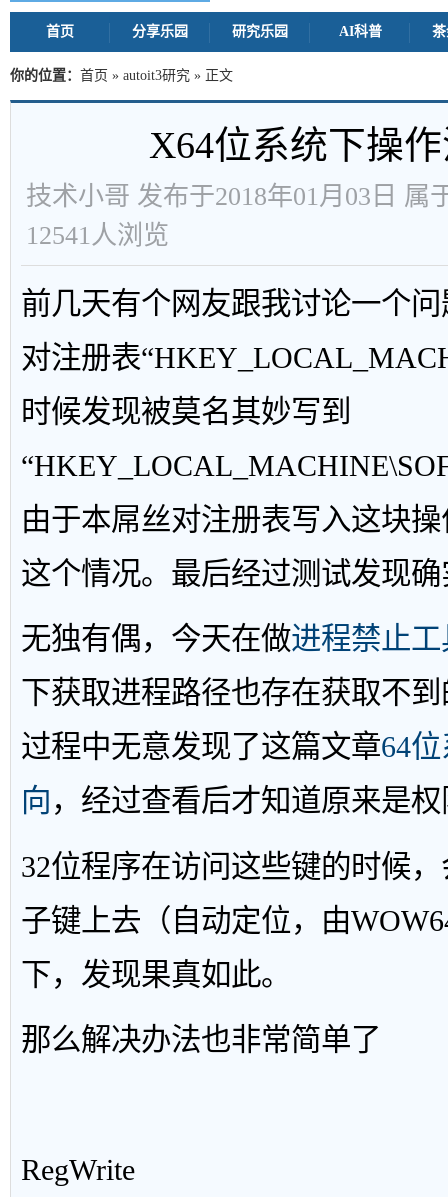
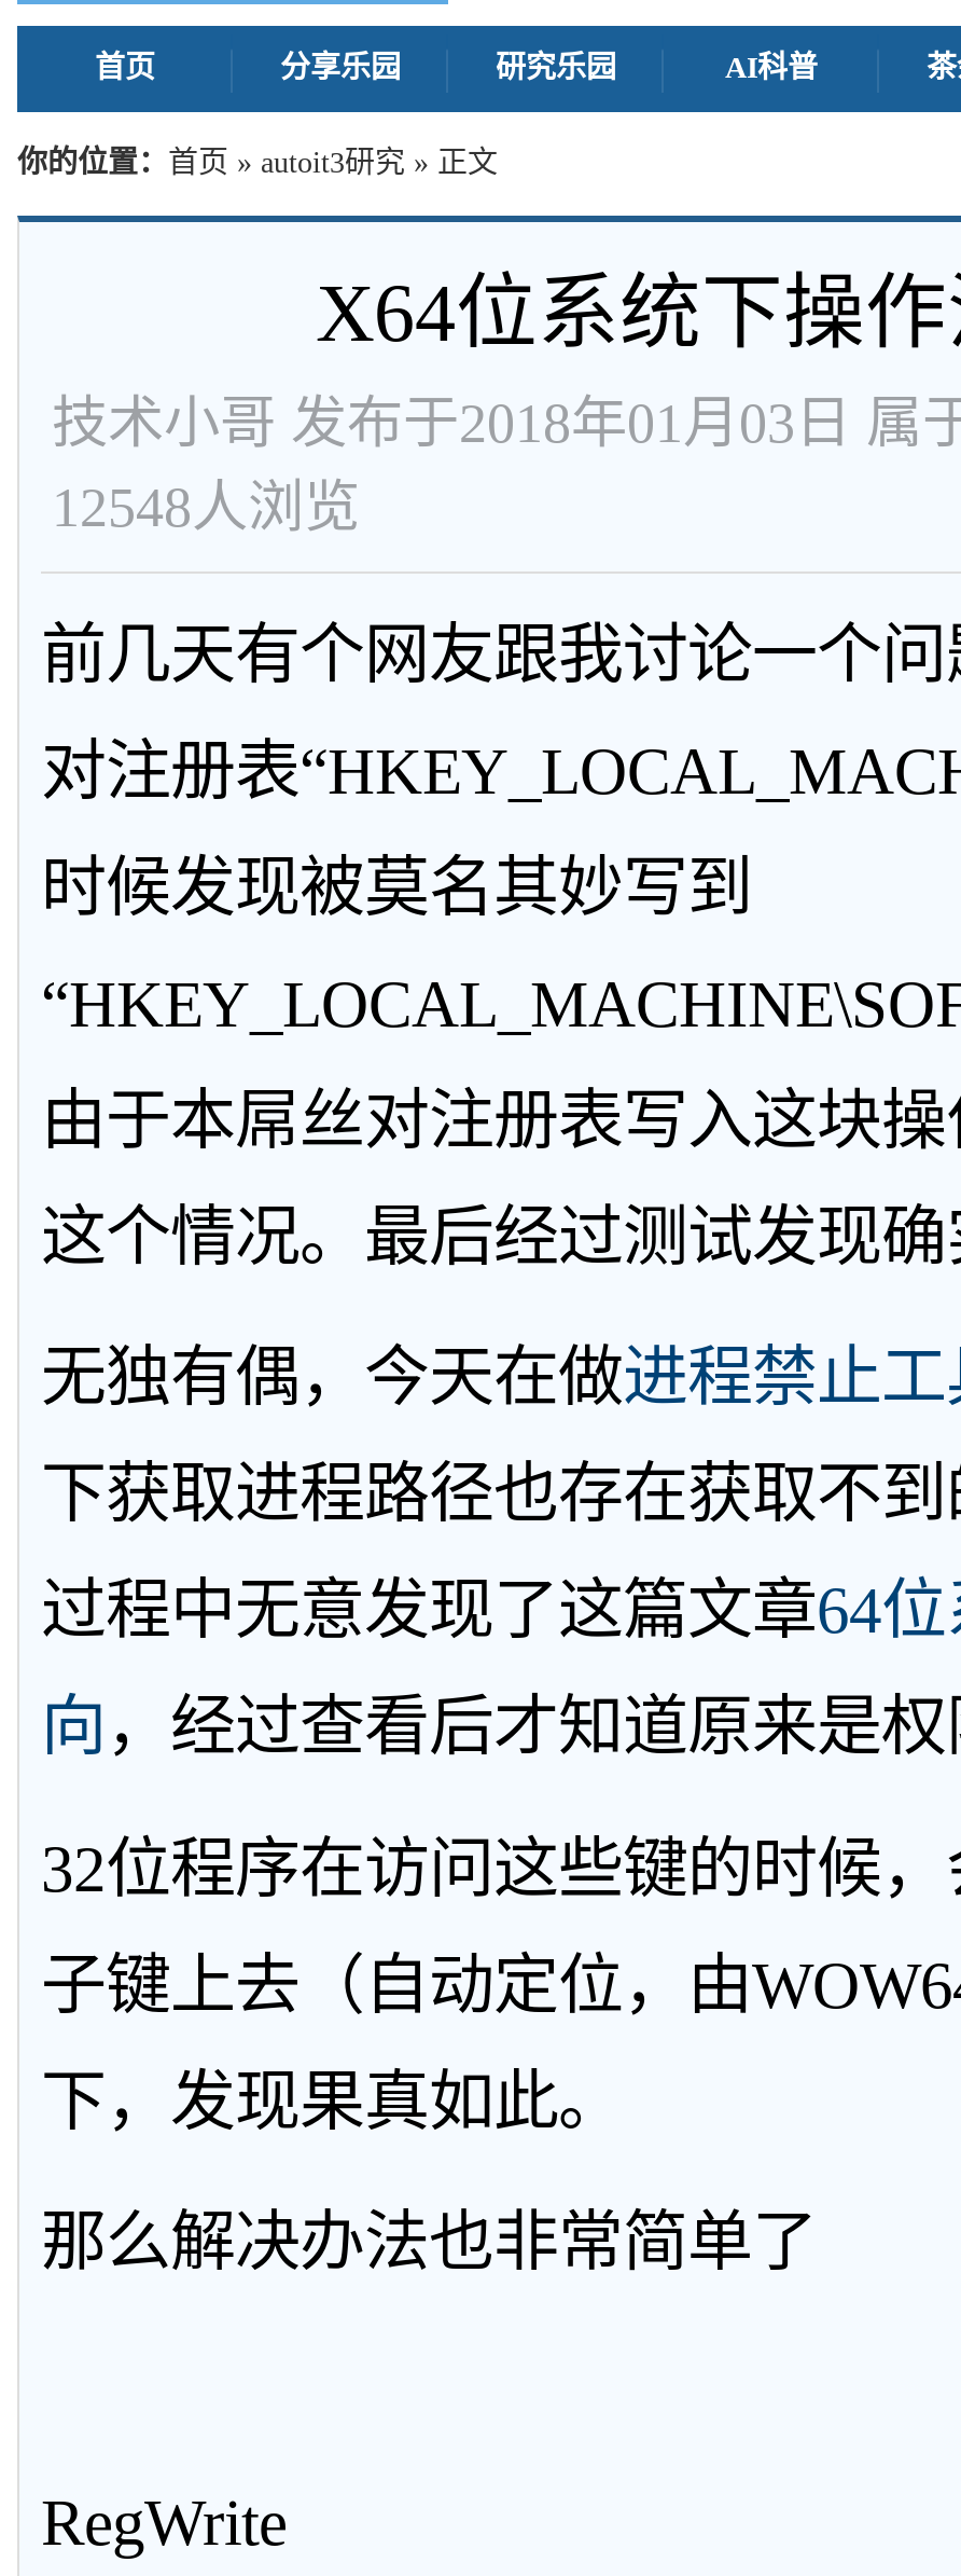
[26,221,169,250] 12541人浏览 -> [52,477,360,539] 12548人浏览

